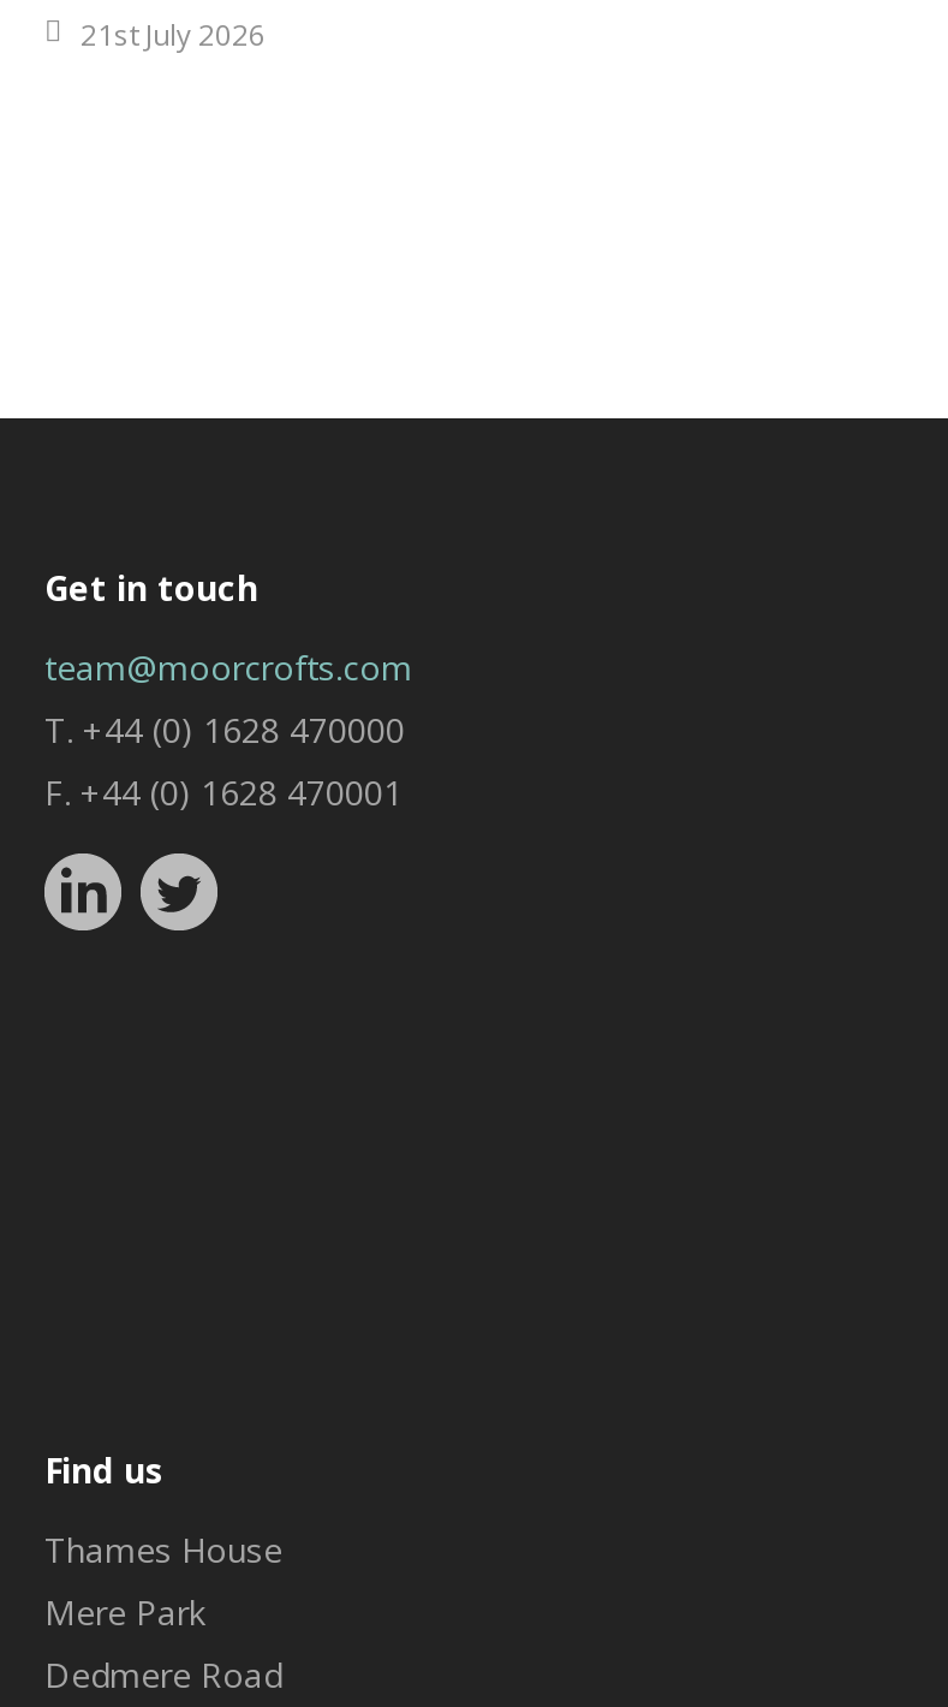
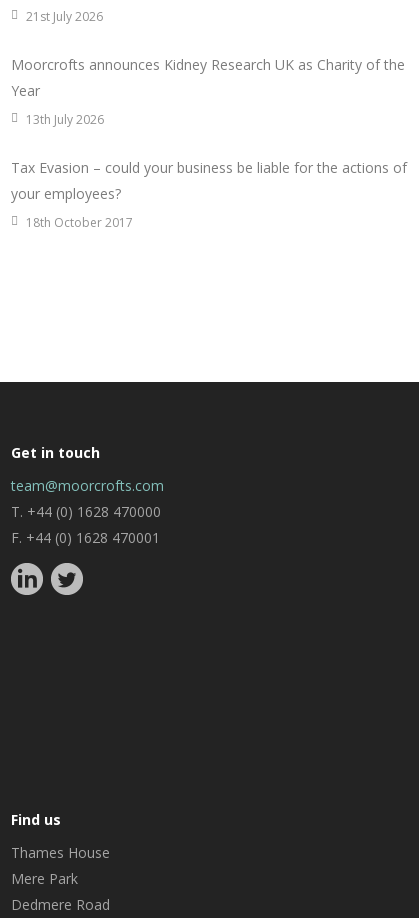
none -> [11,54,407,230] Moorcrofts announces Kidney Research UK as Charity of the | Year | 13th July 2026 | Tax Evasion – could your business be liable for the actions of | your employees? | 18th October 2017

